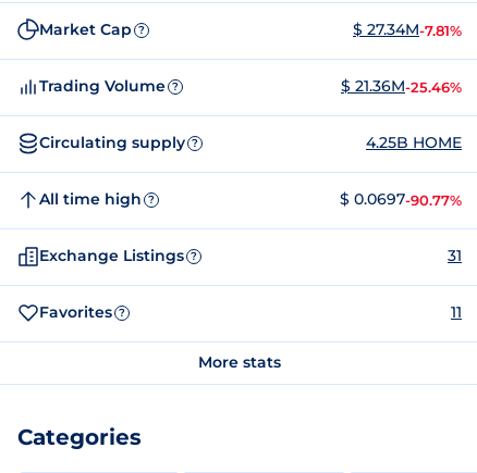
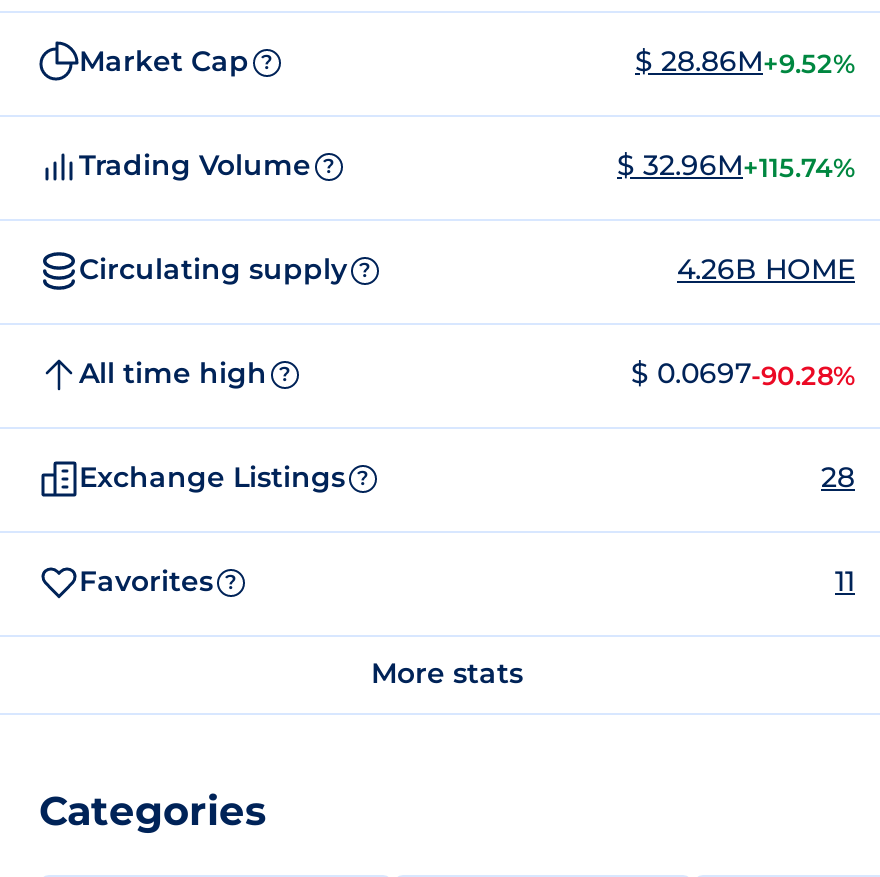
[353,20,462,39] $ 27.34M-7.81% -> [635,43,855,79] $ 28.86M+9.52%
[341,76,462,96] $ 21.36M-25.46% -> [617,147,855,183] $ 32.96M+115.74%
[366,133,462,152] 4.25B HOME -> [677,251,855,287] 4.26B HOME
[340,189,462,209] $ 0.0697-90.77% -> [631,355,855,391] $ 0.0697-90.28%
[448,246,462,266] 31 -> [821,459,855,495] 28

